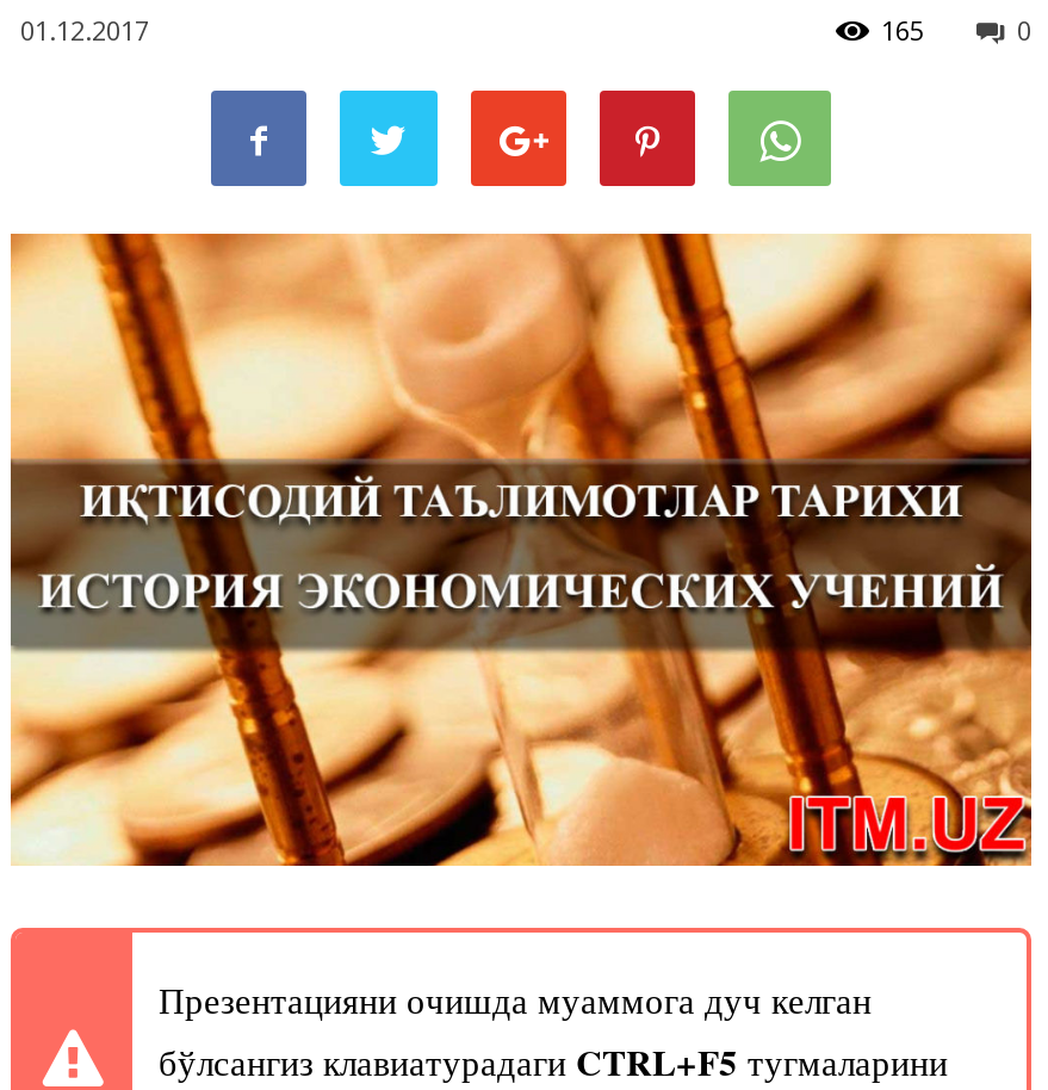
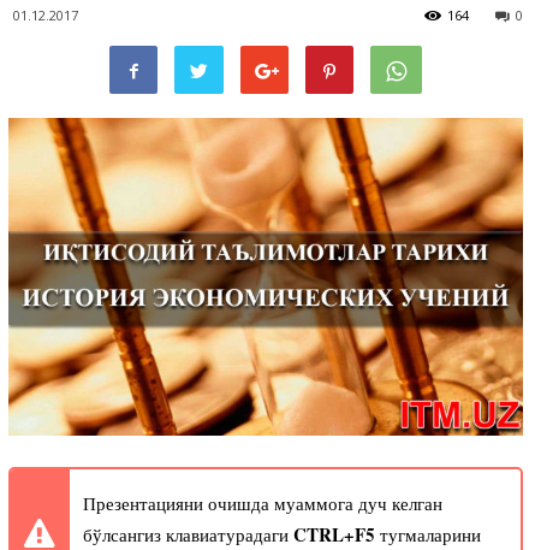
[881,12,924,48] 165 -> [447,6,469,24] 164

